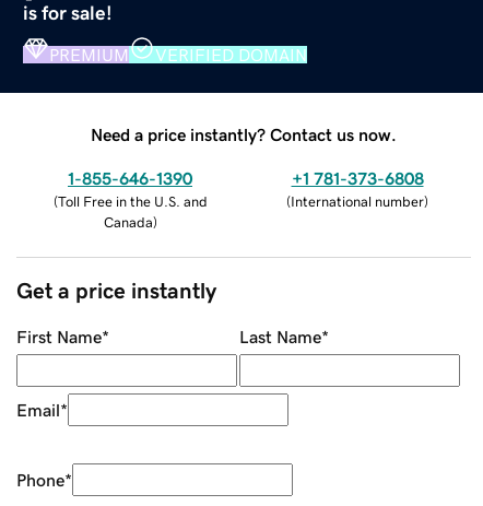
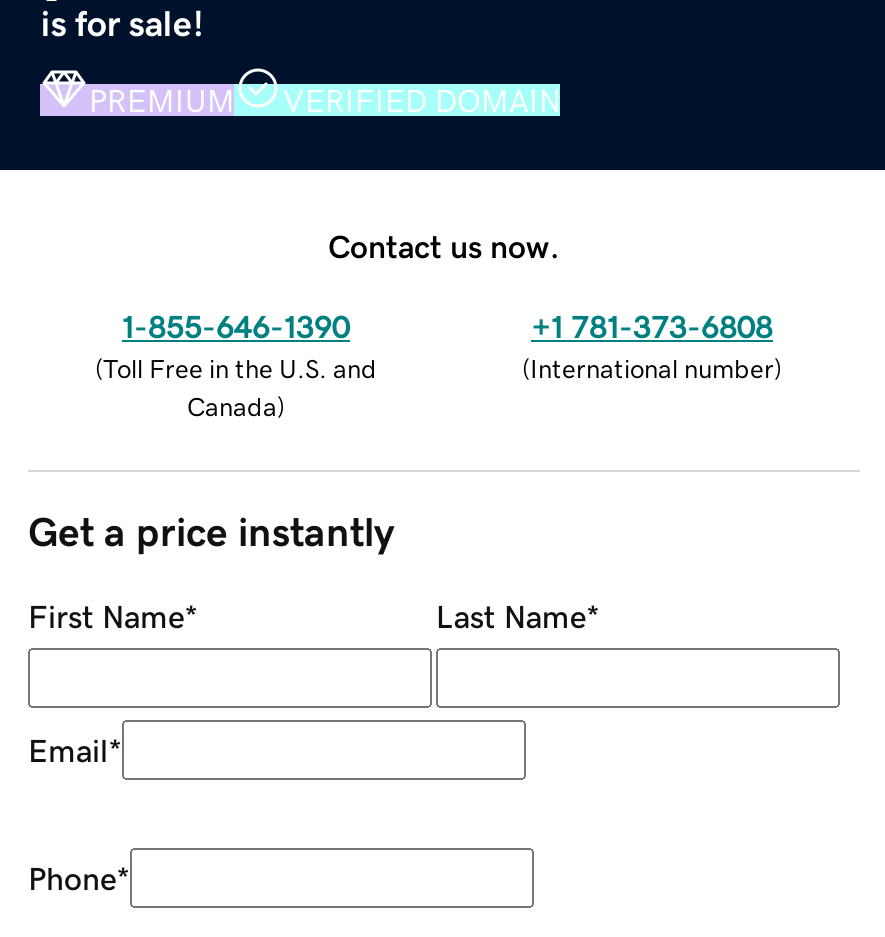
[91,125,397,143] Need a price instantly? Contact us now. -> [328,229,560,261] Contact us now.

